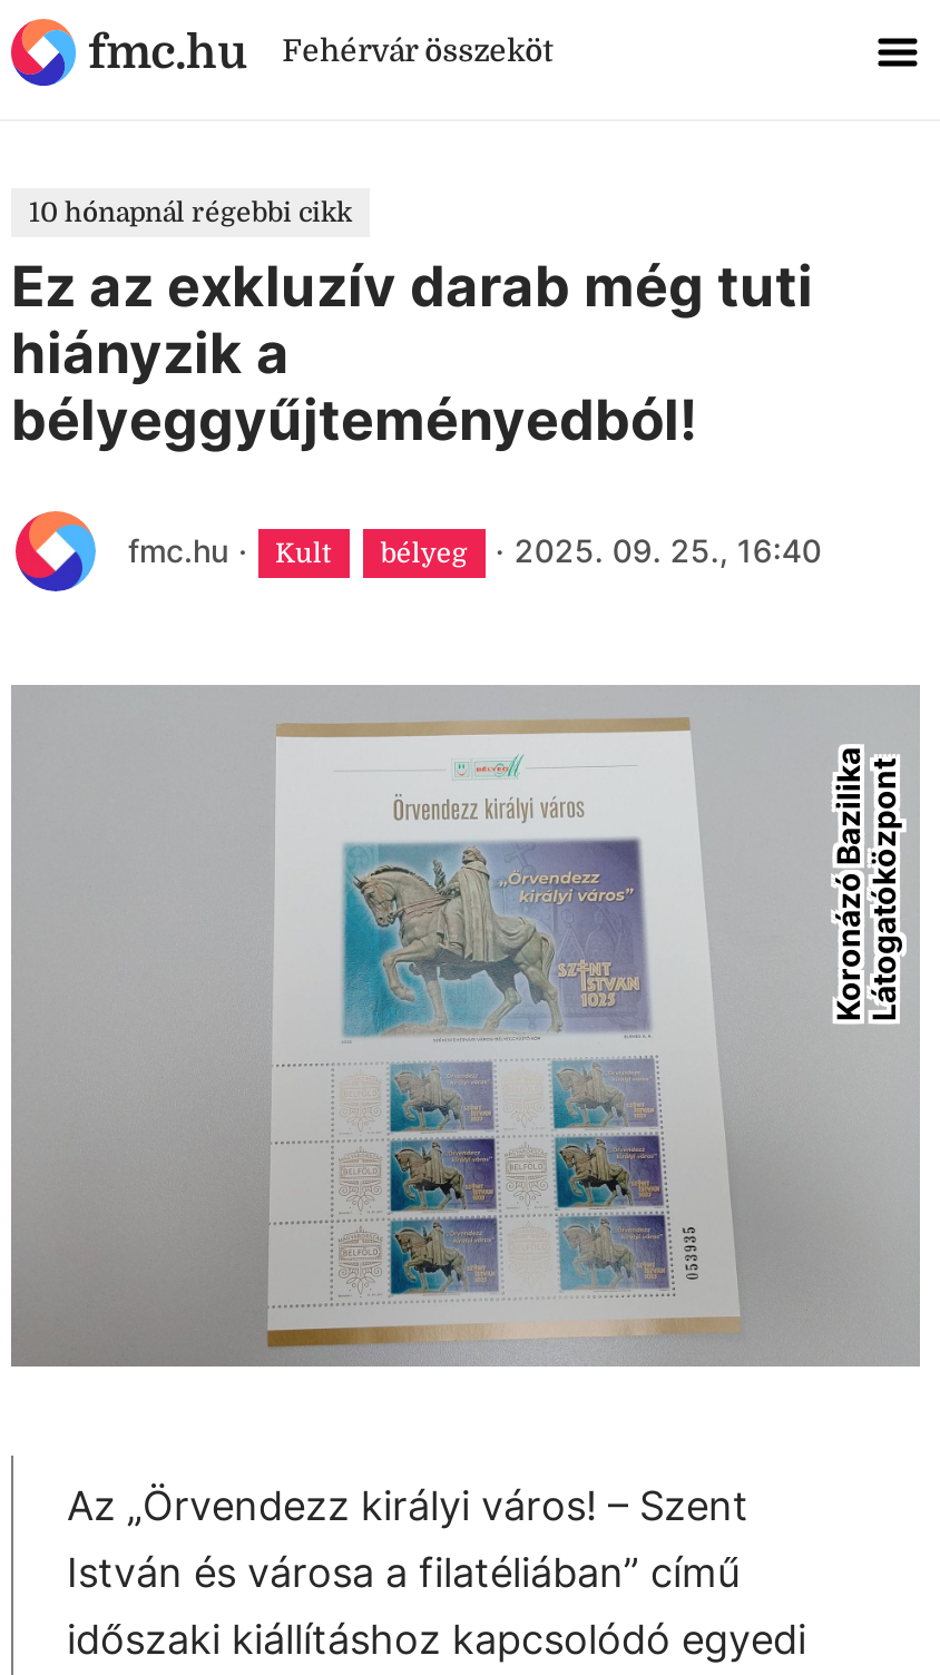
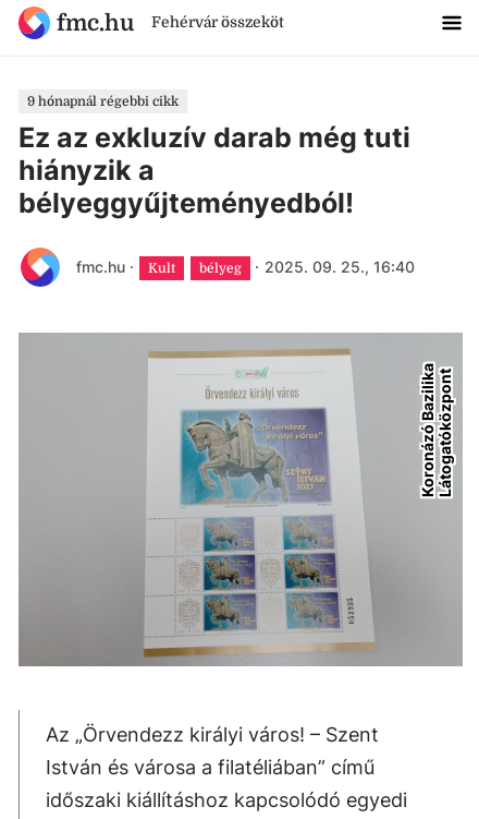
[29,197,352,228] 10 hónapnál régebbi cikk -> [27,94,179,109] 9 hónapnál régebbi cikk

